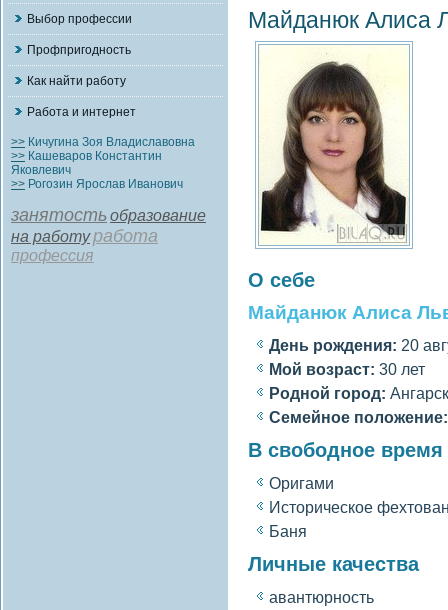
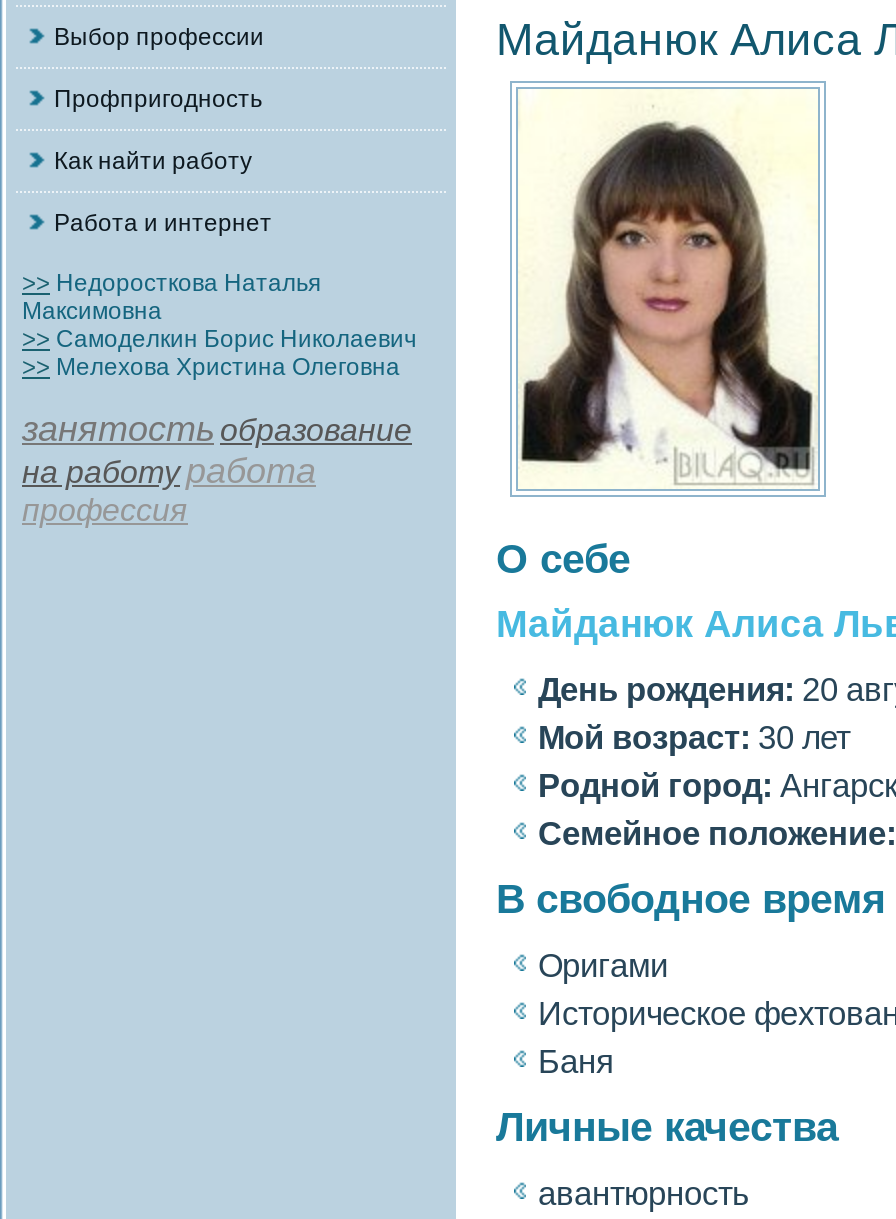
[11,135,195,191] >> Кичугина Зоя Владиславовна | >> Кашеваров Константин | Яковлевич | >> Рогозин Ярослав Иванович -> [22,269,416,381] >> Недоросткова Наталья | Максимовна | >> Самоделкин Борис Николаевич | >> Мелехова Христина Олеговна

